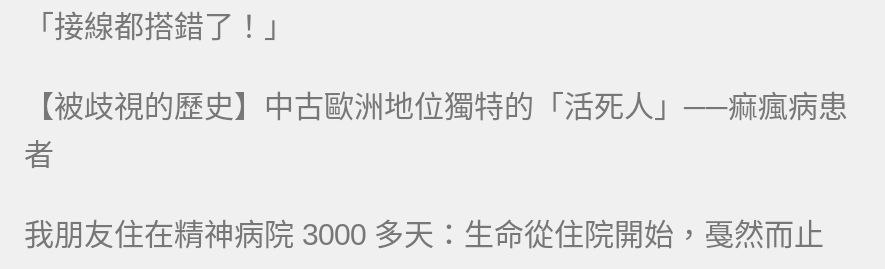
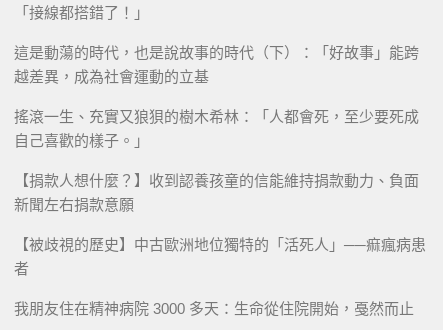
none -> [14,44,419,213] 這是動蕩的時代，也是說故事的時代（下）：「好故事」能跨 | 越差異，成為社會運動的立基 | 搖滾一生、充實又狼狽的樹木希林：「人都會死，至少要死成 | 自己喜歡的樣子。」 | 【捐款人想什麼？】收到認養孩童的信能維持捐款動力、負面 | 新聞左右捐款意願

